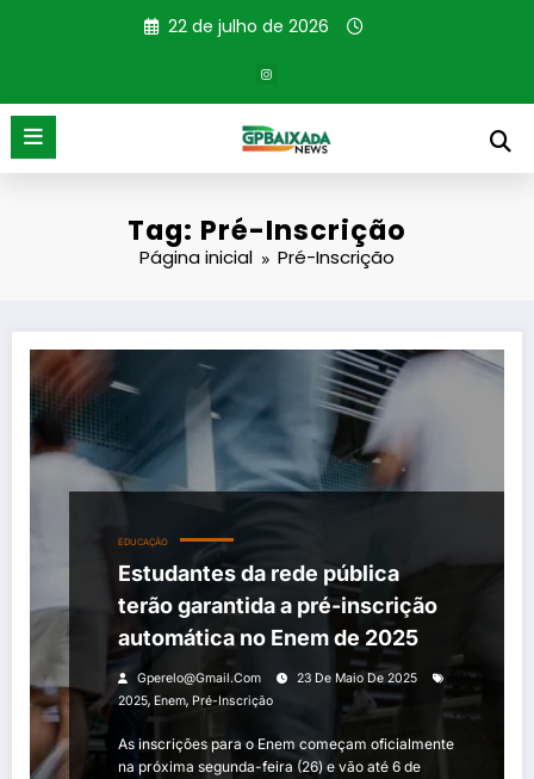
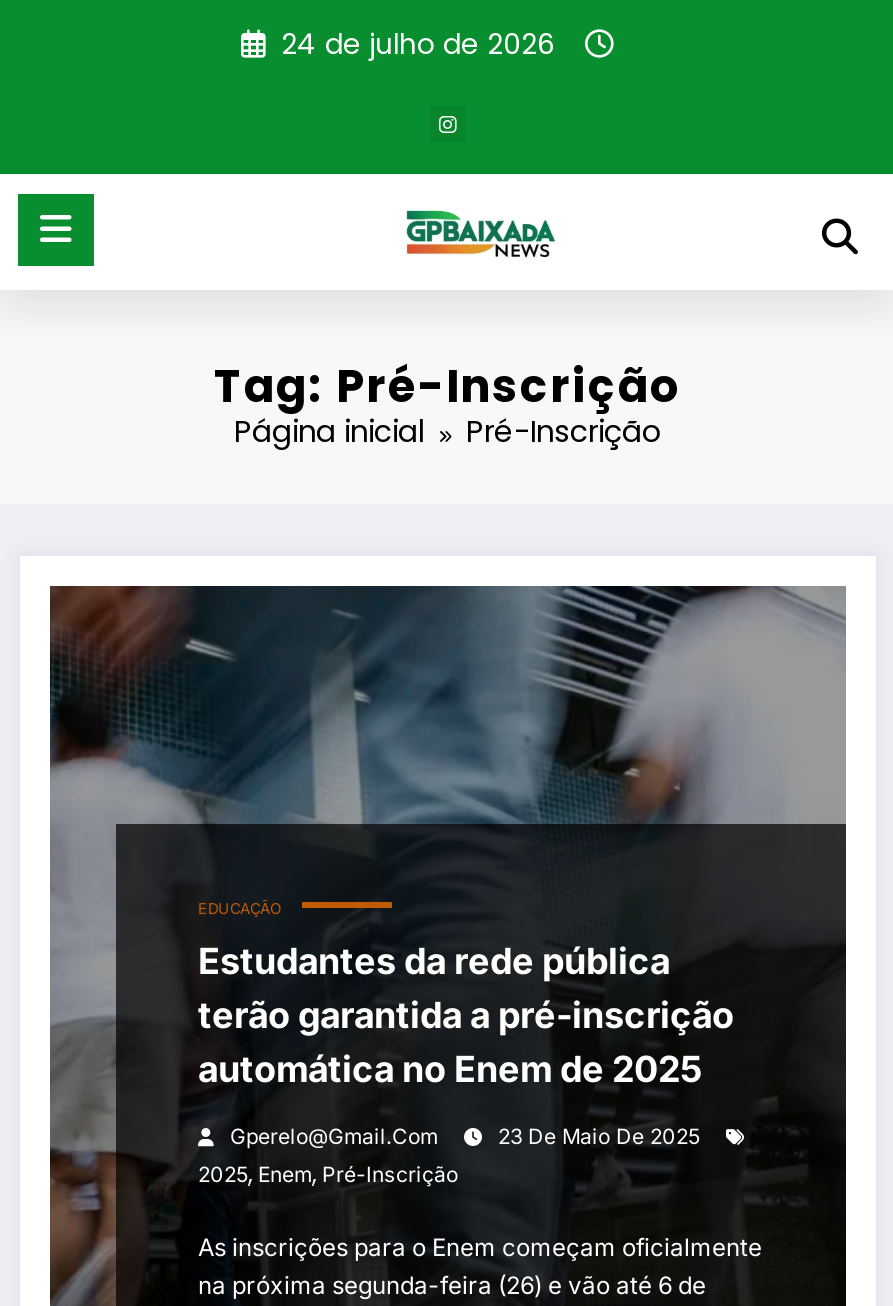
[169,14,330,38] 22 de julho de 2026 -> [281,24,555,64] 24 de julho de 2026

